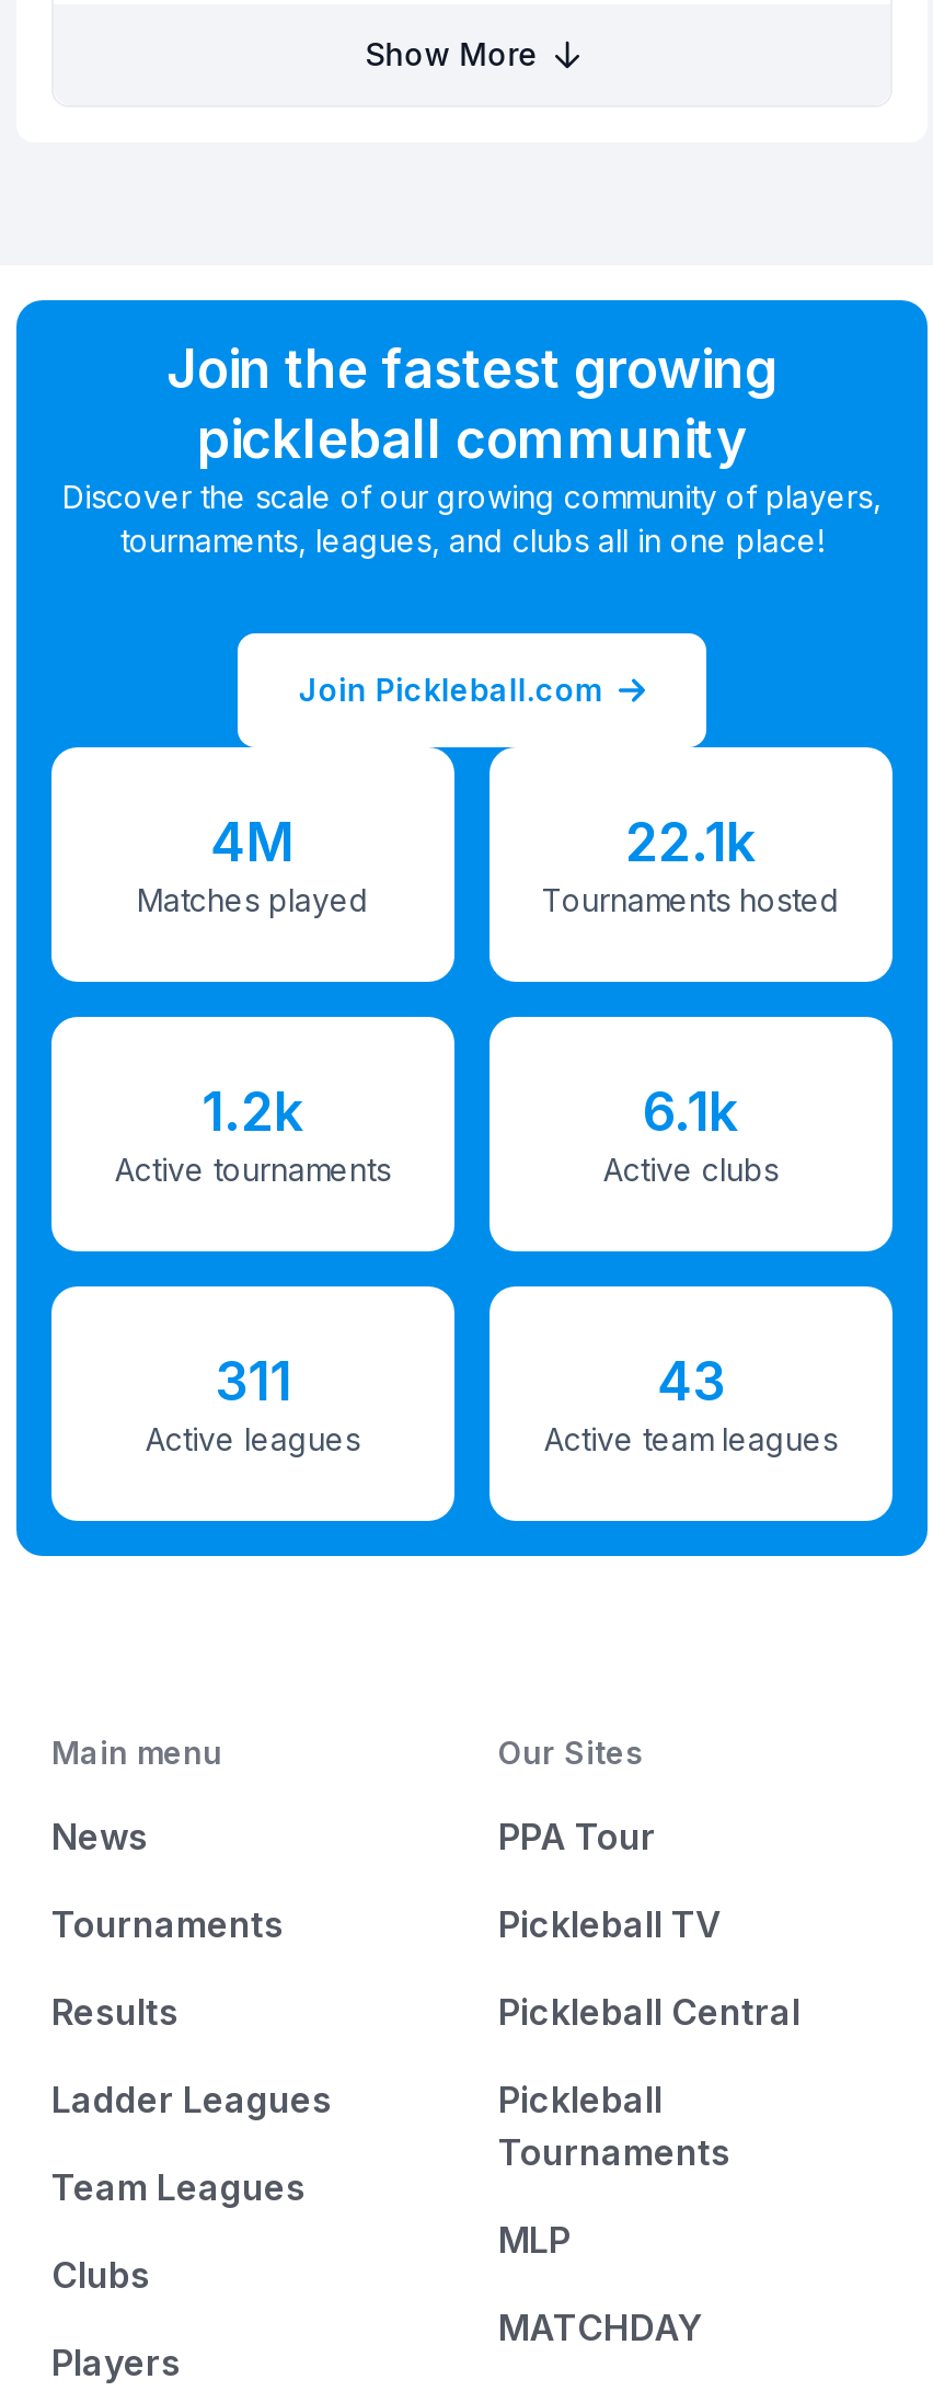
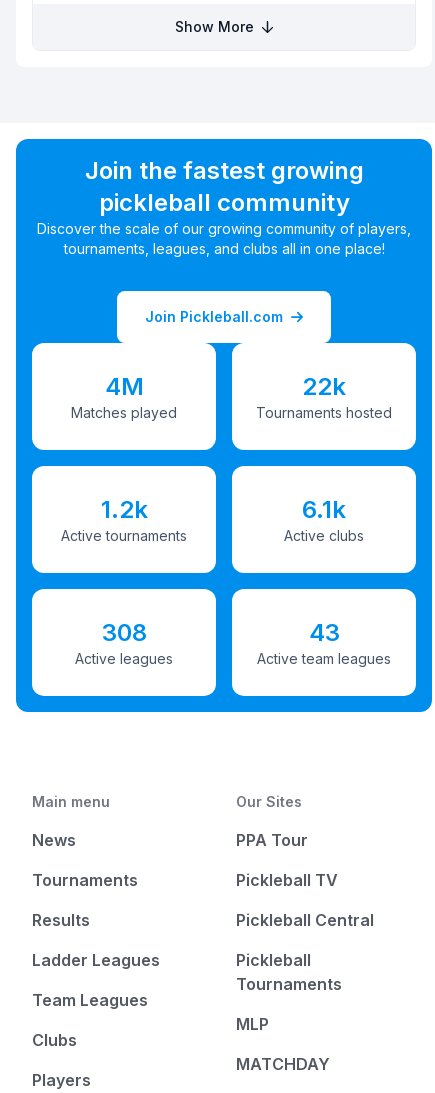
[625,810,757,873] 22.1k -> [302,371,346,400] 22k
[215,1349,291,1412] 311 -> [101,617,146,646] 308

